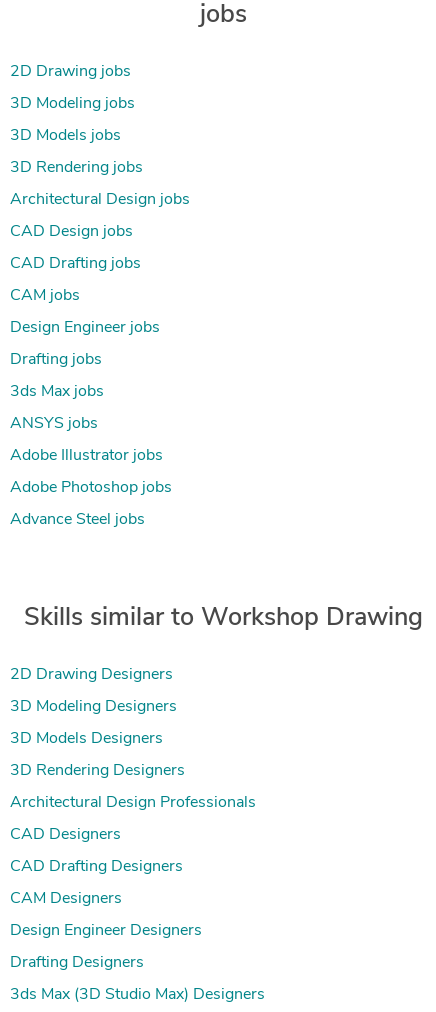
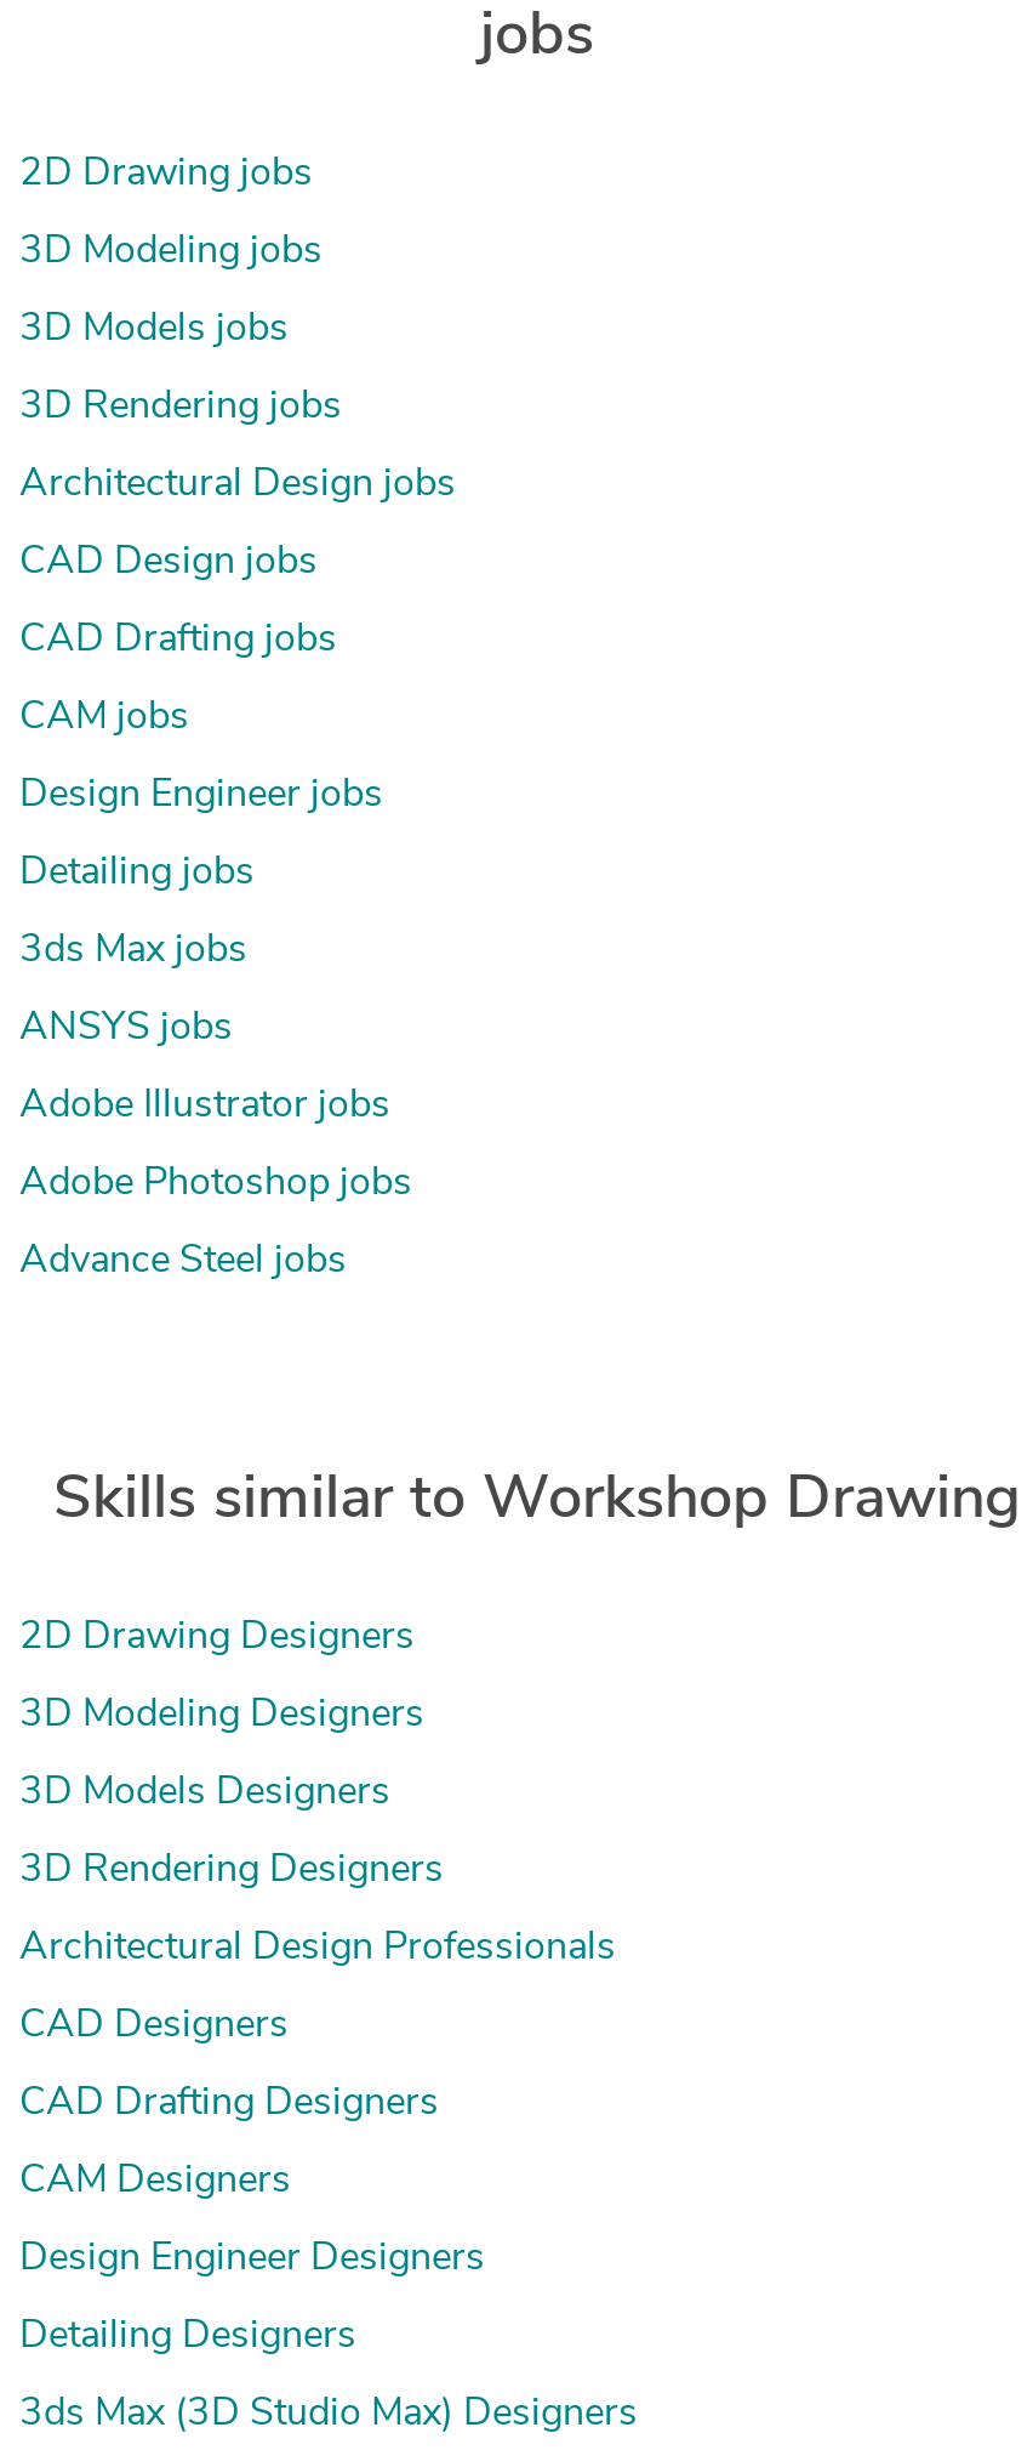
[9,352,101,368] Drafting jobs -> [19,854,255,893] Detailing jobs
[9,955,143,971] Drafting Designers -> [19,2318,356,2357] Detailing Designers

